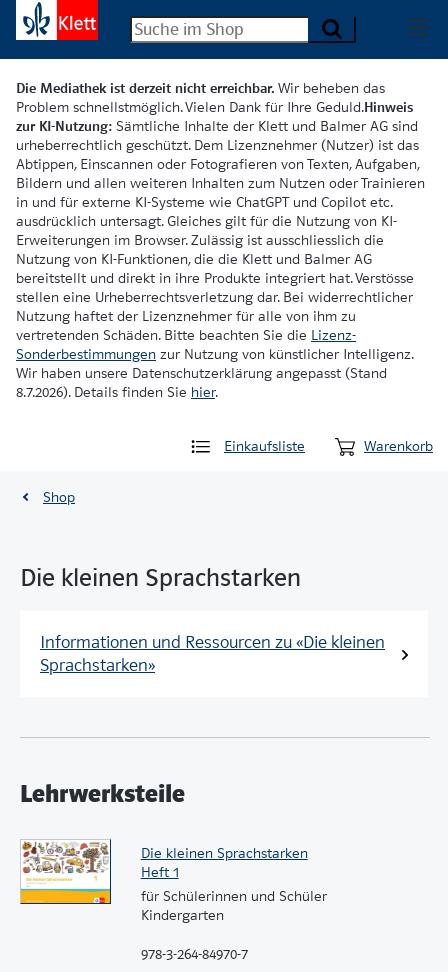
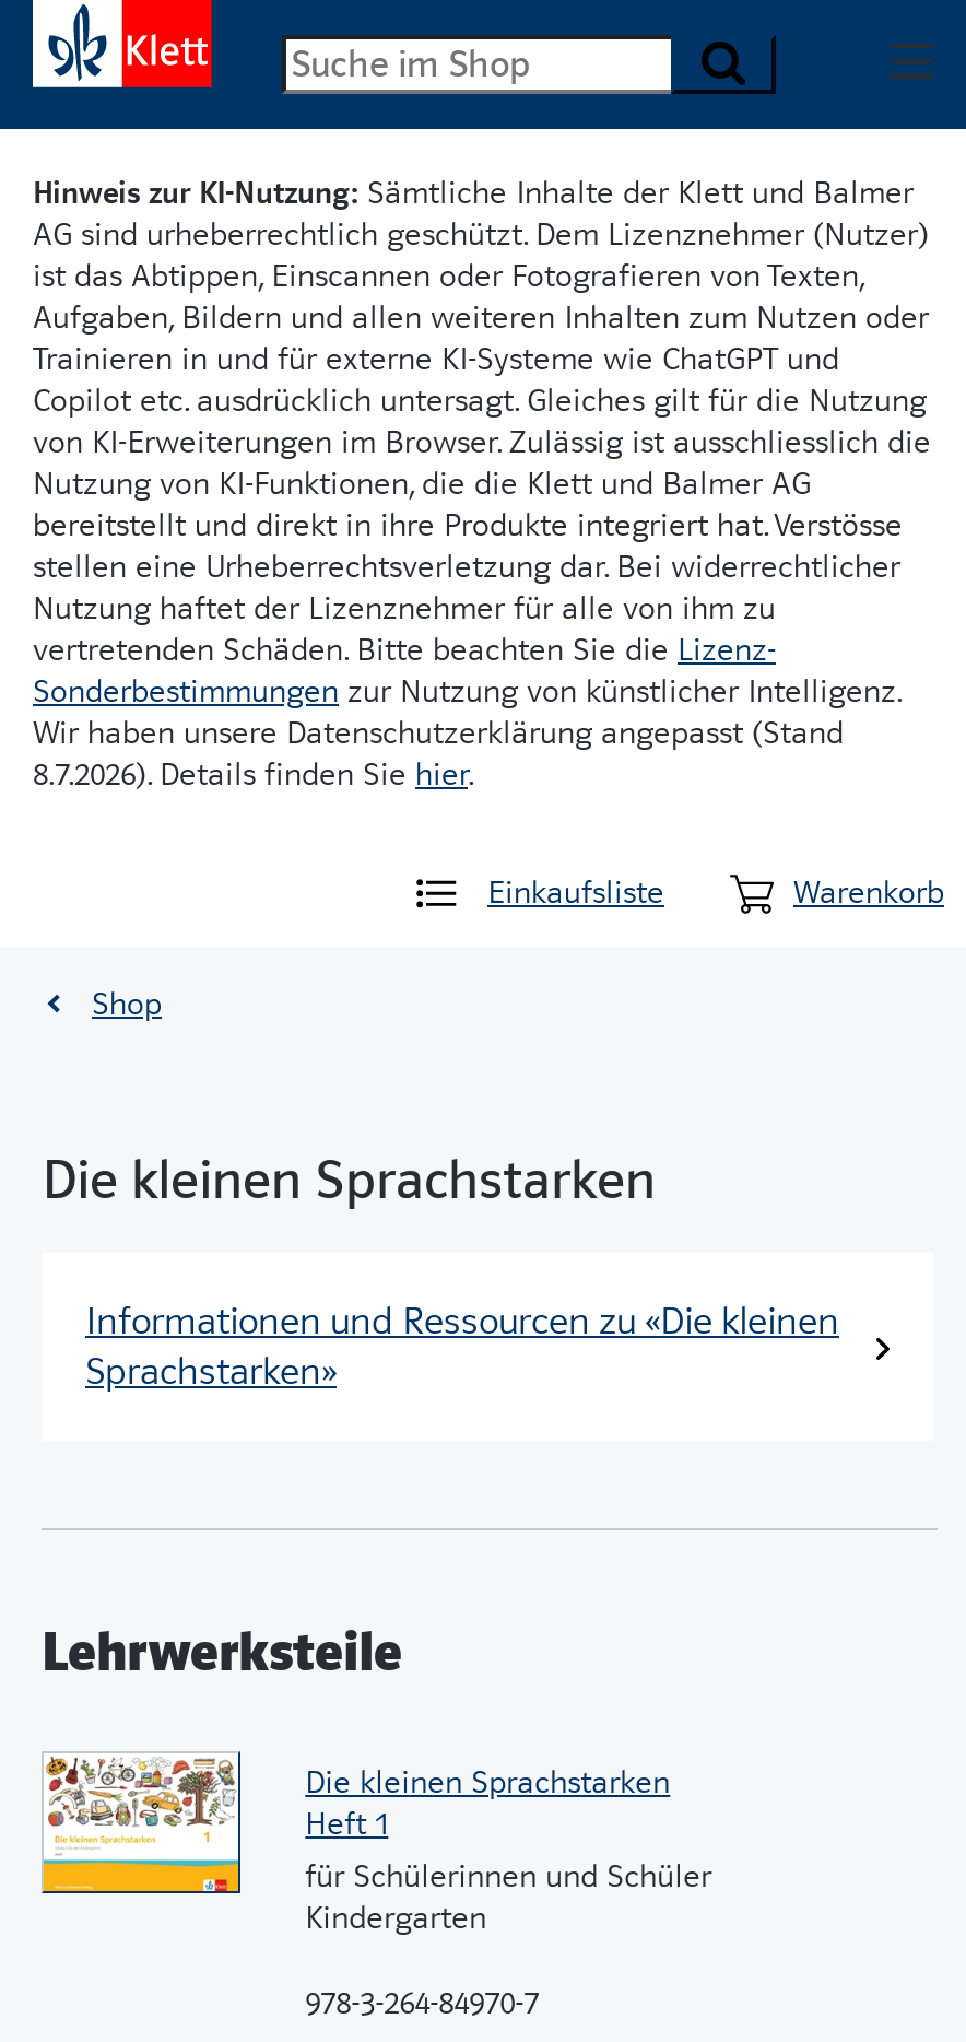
[16,79,425,249] Die Mediathek ist derzeit nicht erreichbar. Wir beheben das | Problem schnellstmöglich. Vielen Dank für Ihre Geduld.Hinweis | zur KI-Nutzung: Sämtliche Inhalte der Klett und Balmer AG sind | urheberrechtlich geschützt. Dem Lizenznehmer (Nutzer) ist das | Abtippen, Einscannen oder Fotografieren von Texten, Aufgaben, | Bildern und allen weiteren Inhalten zum Nutzen oder Trainieren | in und für externe KI-Systeme wie ChatGPT und Copilot etc. | ausdrücklich untersagt. Gleiches gilt für die Nutzung von KI- | Erweiterungen im Browser. Zulässig ist ausschliesslich die -> [33,173,931,461] Hinweis zur KI-Nutzung: Sämtliche Inhalte der Klett und Balmer | AG sind urheberrechtlich geschützt. Dem Lizenznehmer (Nutzer) | ist das Abtippen, Einscannen oder Fotografieren von Texten, | Aufgaben, Bildern und allen weiteren Inhalten zum Nutzen oder | Trainieren in und für externe KI-Systeme wie ChatGPT und | Copilot etc. ausdrücklich untersagt. Gleiches gilt für die Nutzung | von KI-Erweiterungen im Browser. Zulässig ist ausschliesslich die

